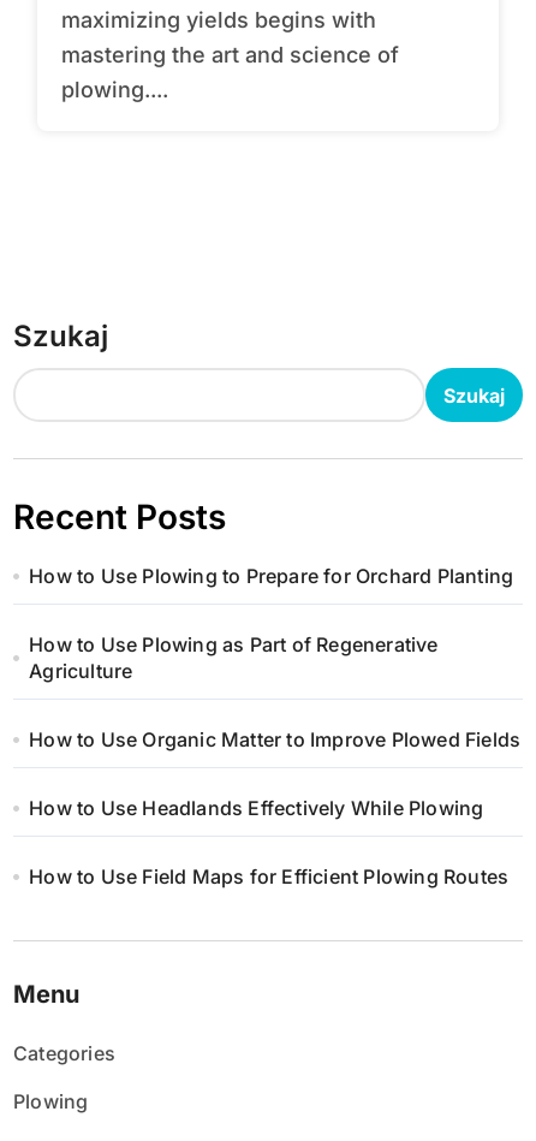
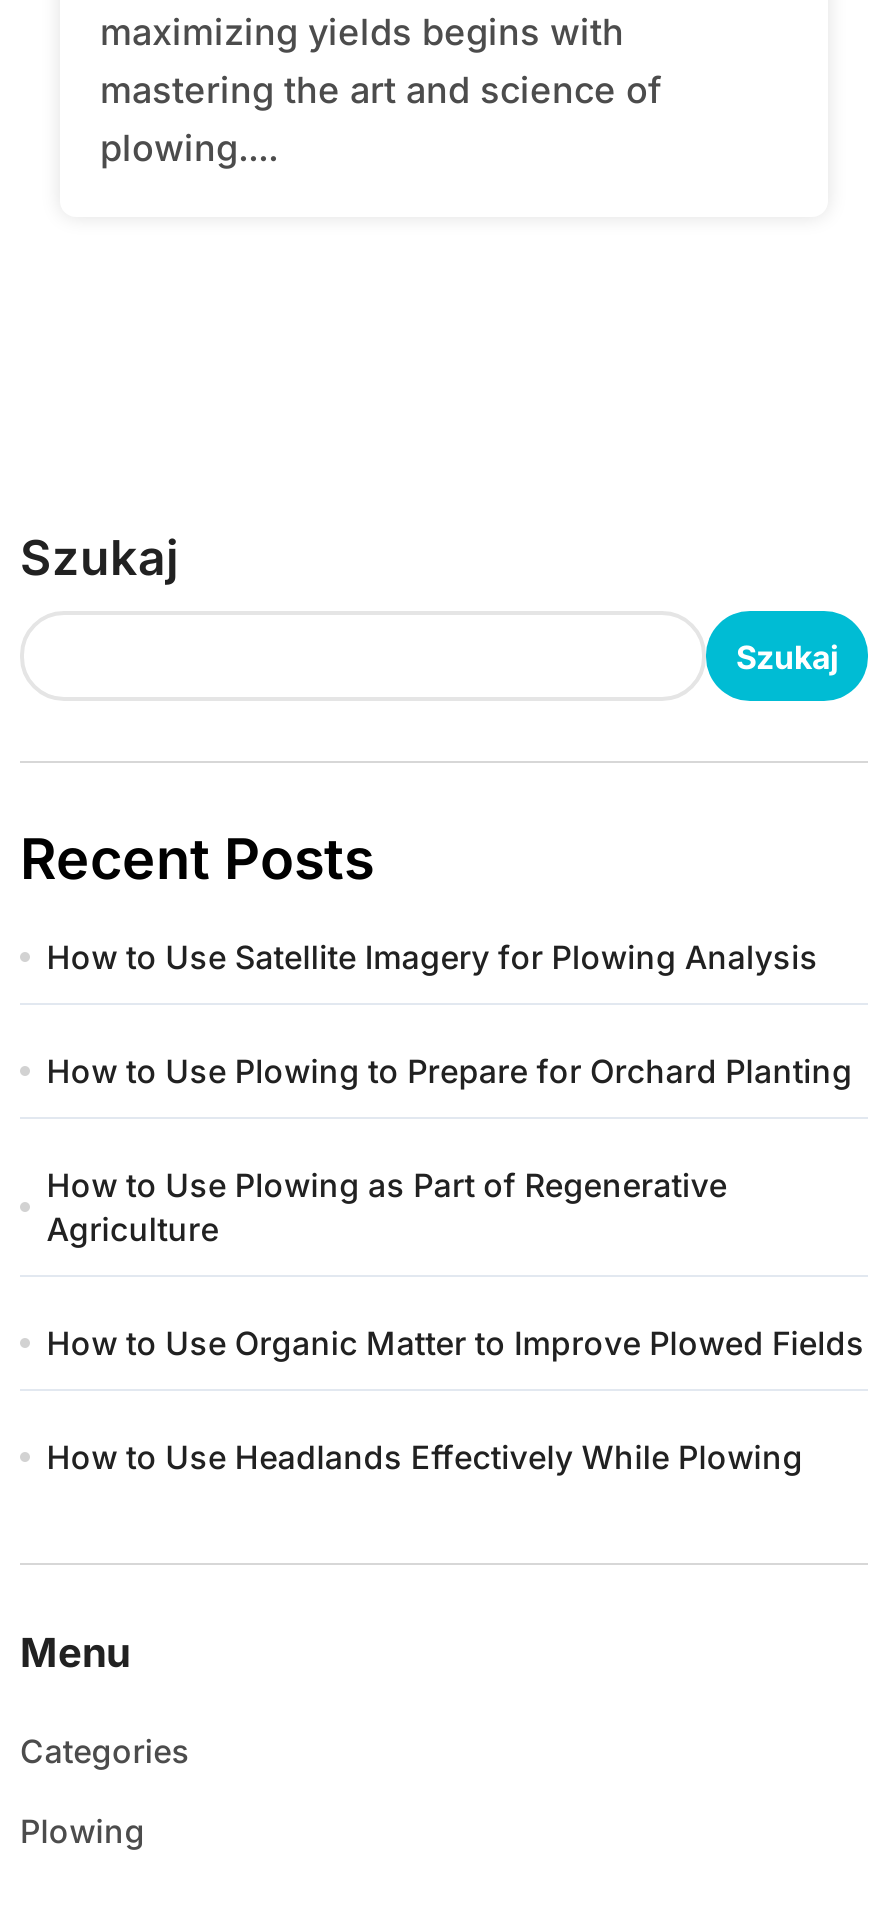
none -> [46,937,818,977] How to Use Satellite Imagery for Plowing Analysis
moved [29,564,521,820] -> [46,1051,864,1477]: How to Use Plowing to Prepare for Orchard Planting | How to Use Plowing as Part of Regenerative | Agriculture | How to Use Organic Matter to Improve Plowed Fields | How to Use Headlands Effectively While Plowing
[29,864,509,889] How to Use Field Maps for Efficient Plowing Routes -> none

